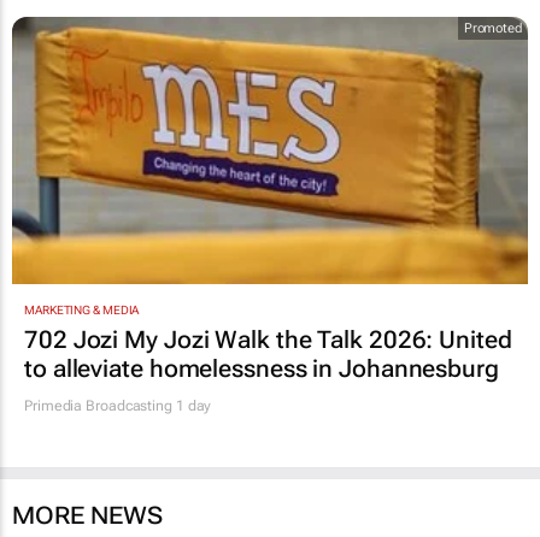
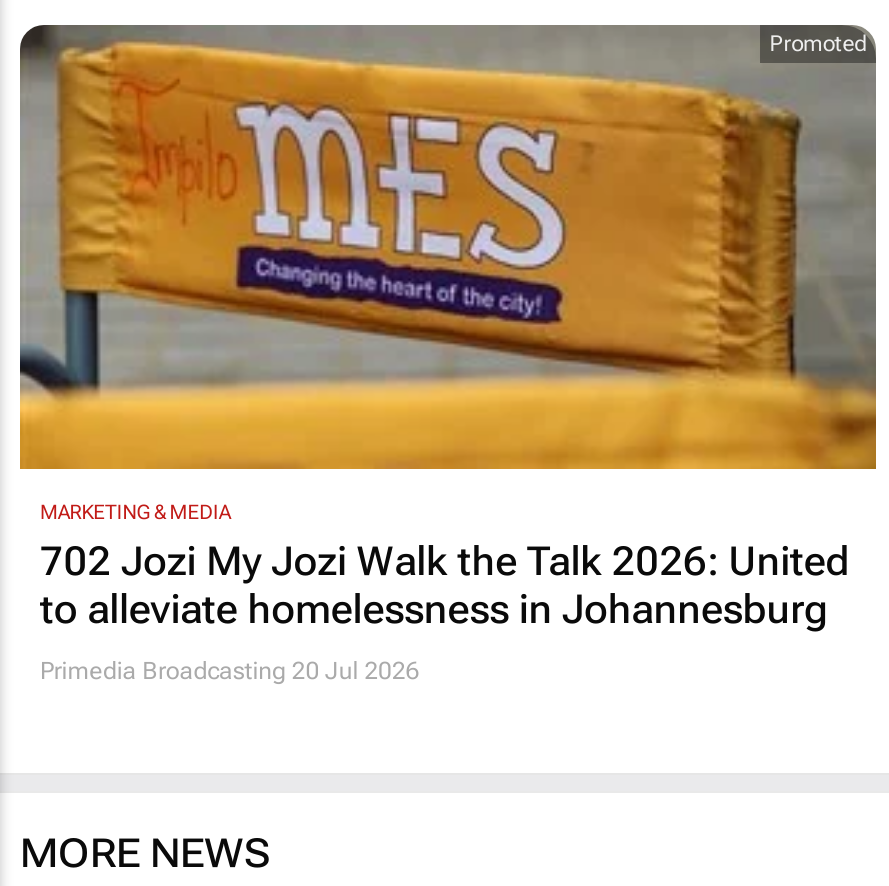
[24,397,211,414] Primedia Broadcasting 1 day -> [40,656,419,684] Primedia Broadcasting 20 Jul 2026

